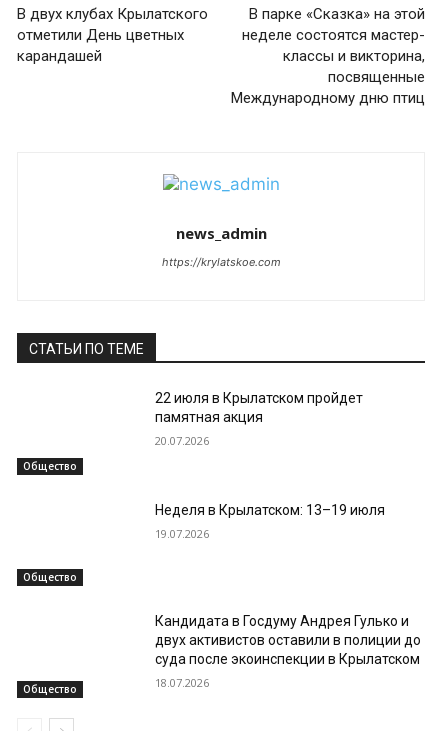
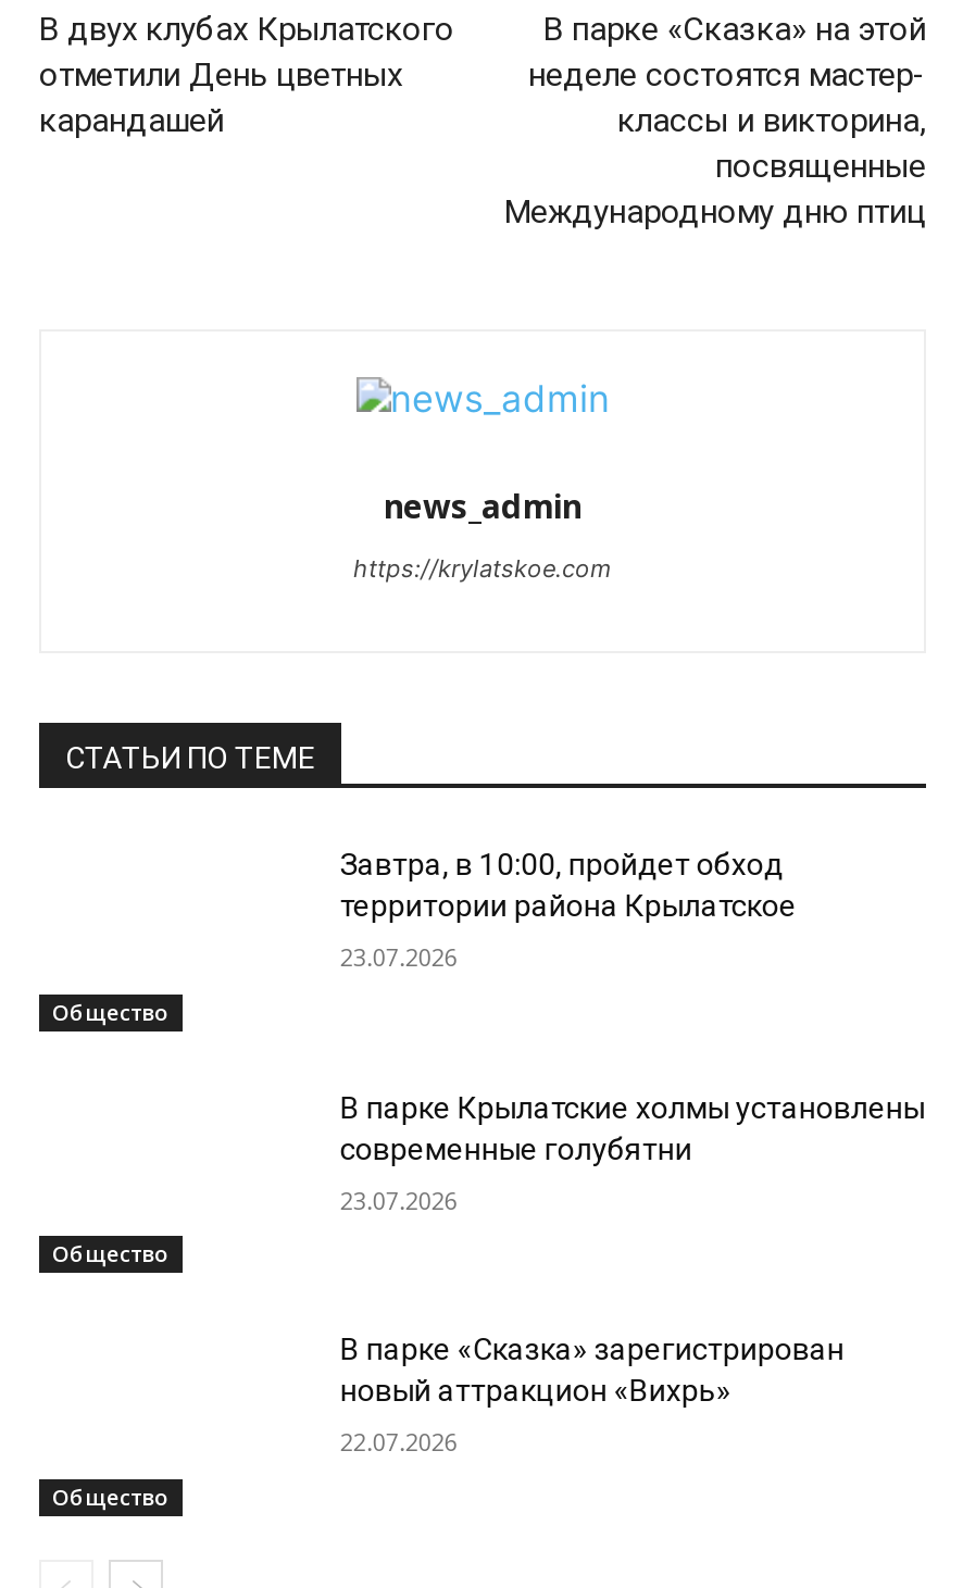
[155,390,363,425] 22 июля в Крылатском пройдет | памятная акция -> [340,847,796,923] Завтра, в 10:00, пройдет обход | территории района Крылатское
[155,433,209,448] 20.07.2026 -> [340,940,457,973] 23.07.2026
[155,502,385,518] Неделя в Крылатском: 13–19 июля -> [340,1090,925,1166] В парке Крылатские холмы установлены | современные голубятни
[155,526,209,541] 19.07.2026 -> [340,1183,457,1216] 23.07.2026
[155,613,421,667] Кандидата в Госдуму Андрея Гулько и | двух активистов оставили в полиции до | суда после экоинспекции в Крылатском -> [340,1332,844,1408] В парке «Сказка» зарегистрирован | новый аттракцион «Вихрь»
[155,675,209,690] 18.07.2026 -> [340,1426,457,1458] 22.07.2026

